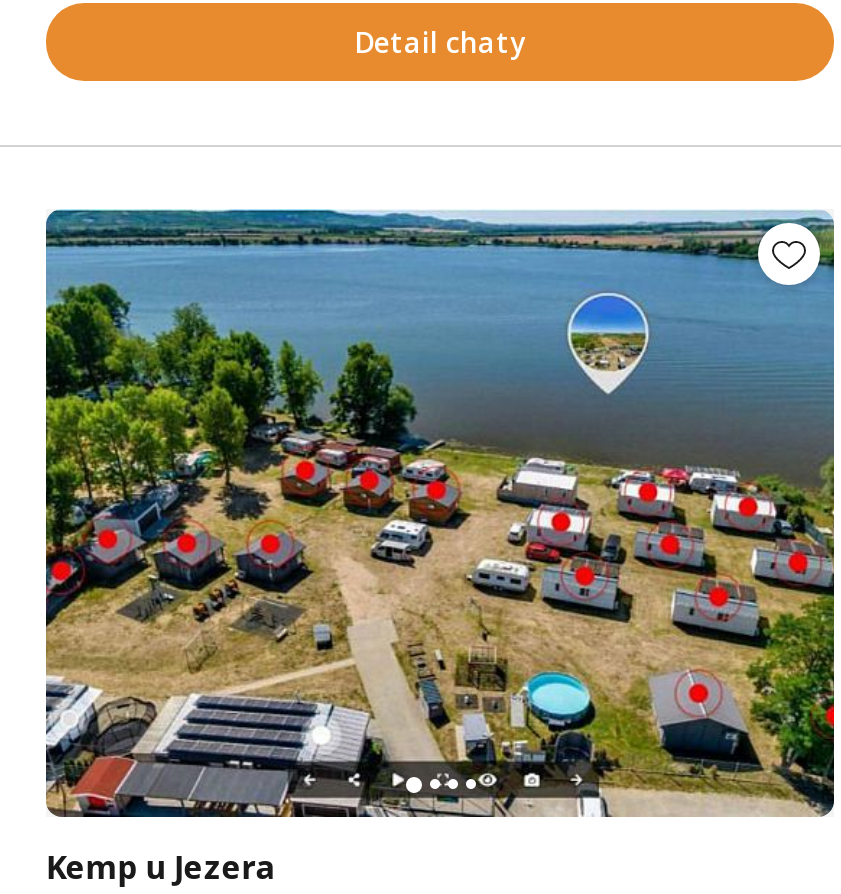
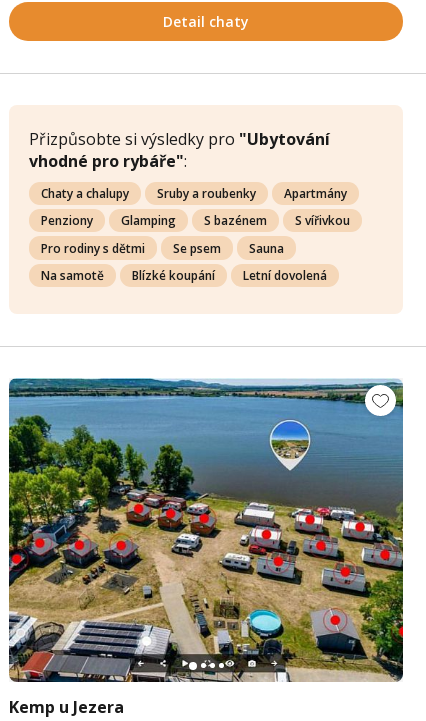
none -> [9,105,403,314] [image] | Přizpůsobte si výsledky pro "Ubytování | vhodné pro rybáře": | Chaty a chalupy | Sruby a roubenky | Apartmány | Penziony | Glamping | S bazénem | S vířivkou | Pro rodiny s dětmi | Se psem | Sauna | Na samotě | Blízké koupání | Letní dovolená

